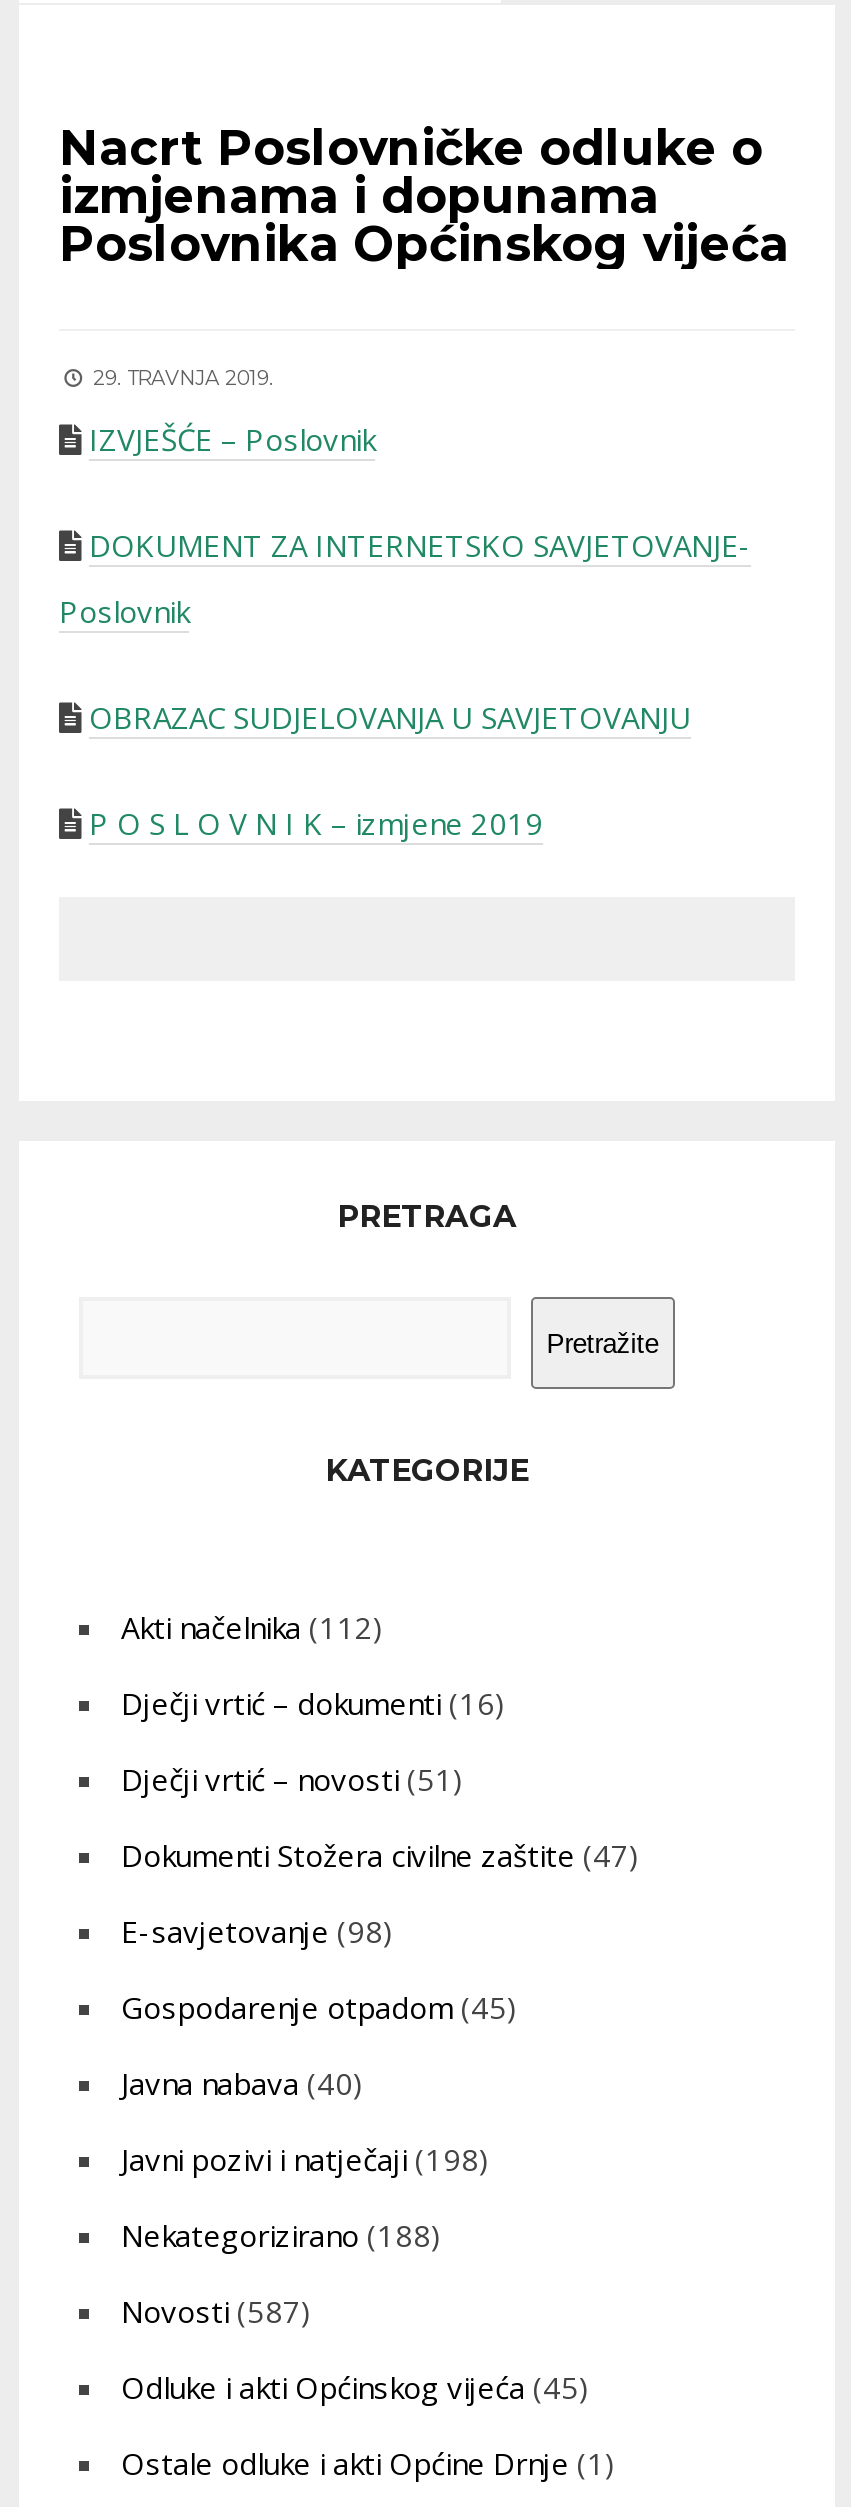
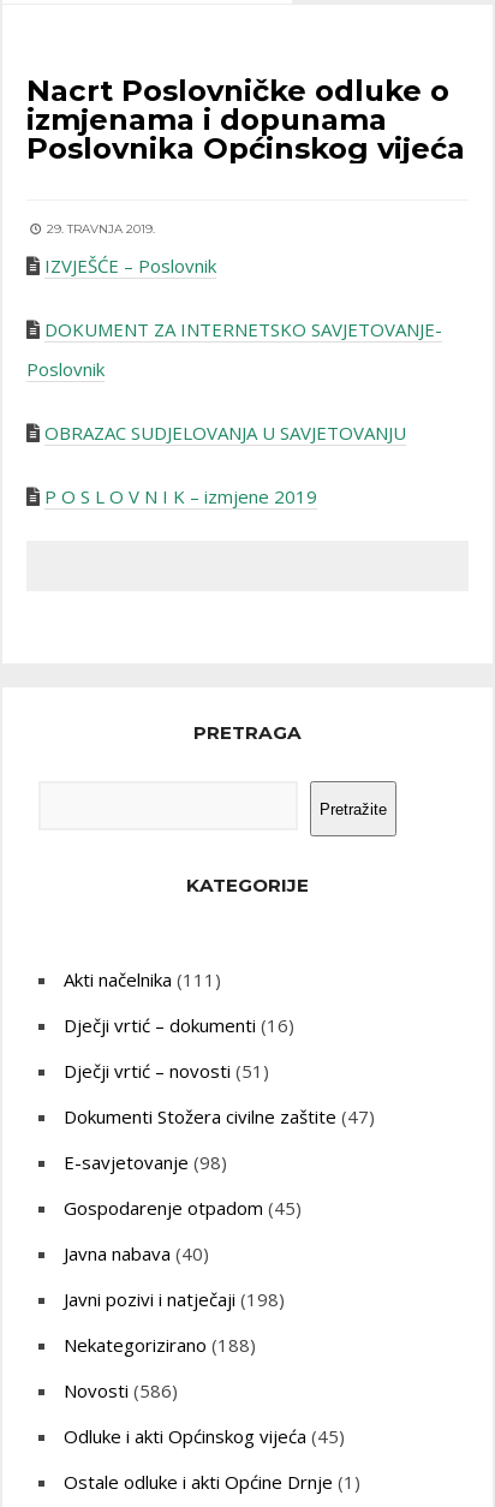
[121,1607,383,1647] Akti načelnika (112) -> [64,968,221,992] Akti načelnika (111)
[121,2291,311,2331] Novosti (587) -> [64,1379,178,1403] Novosti (586)

